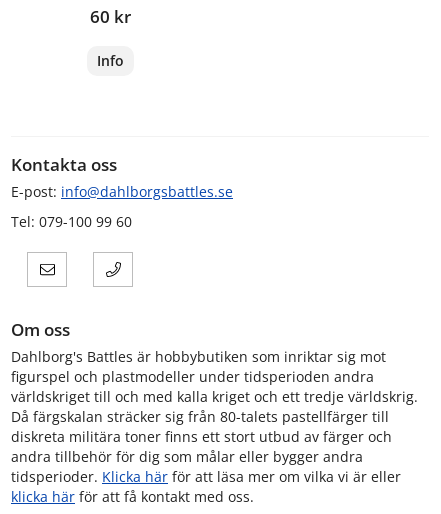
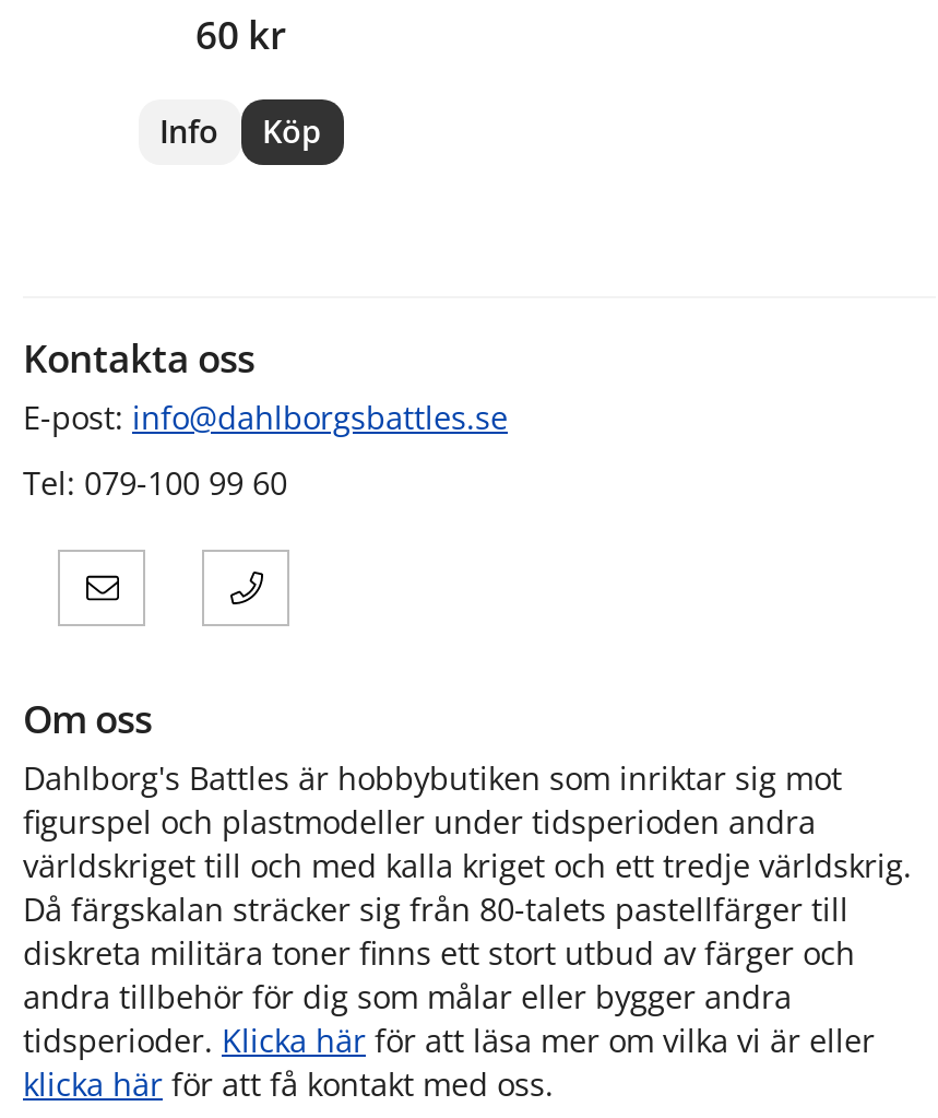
none -> [262,111,321,153] Köp

